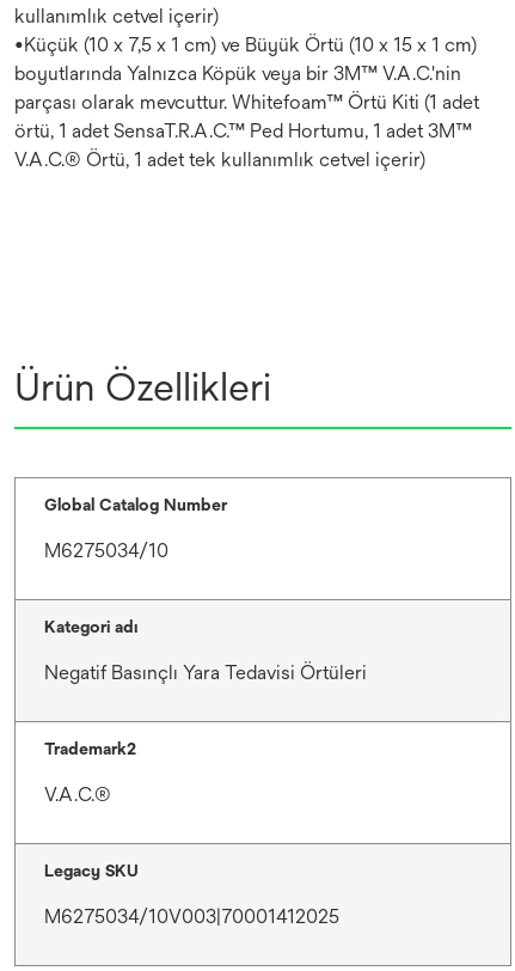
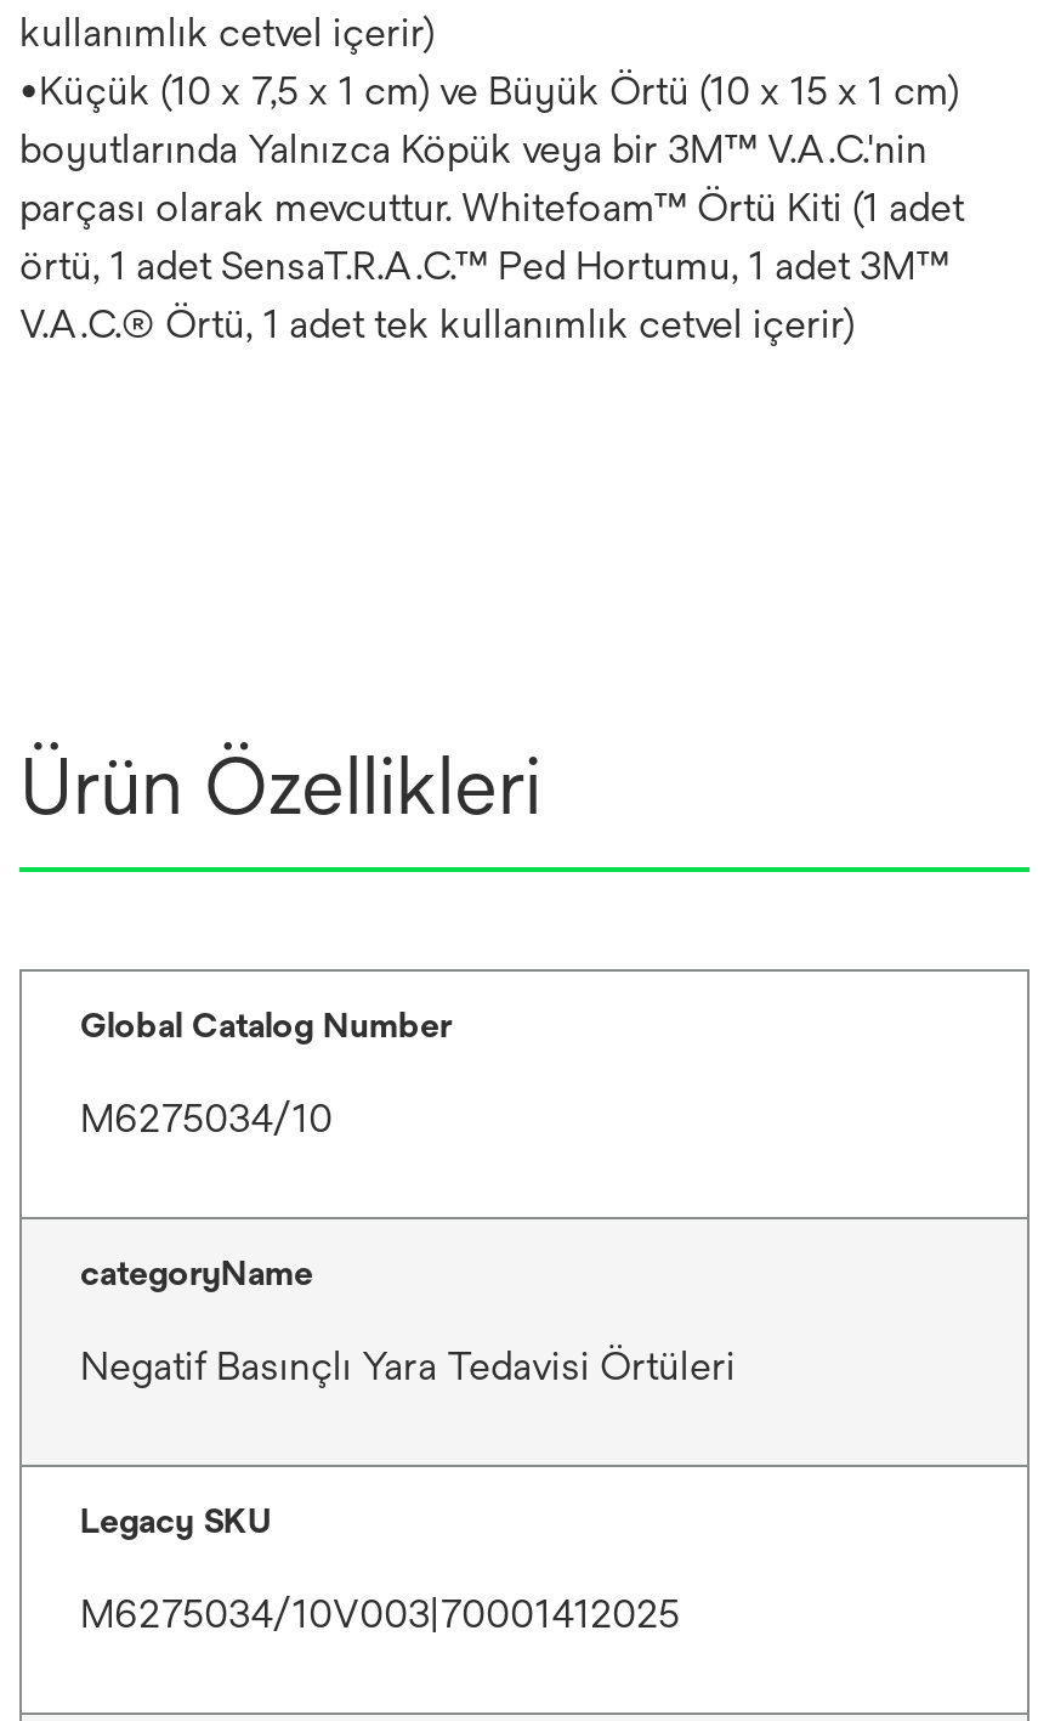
[44,617,137,636] Kategori adı -> [80,1253,313,1292] categoryName
[44,739,136,806] Trademark2 | V.A.C.® -> none

